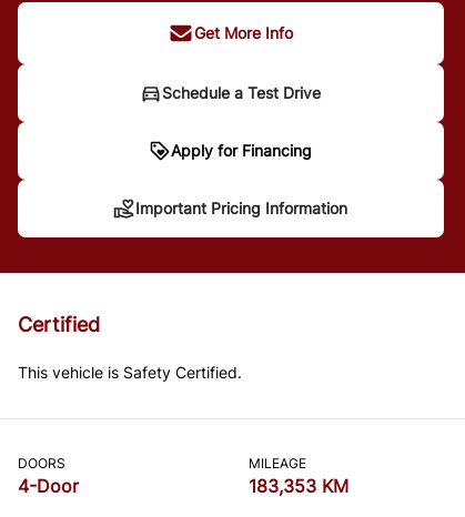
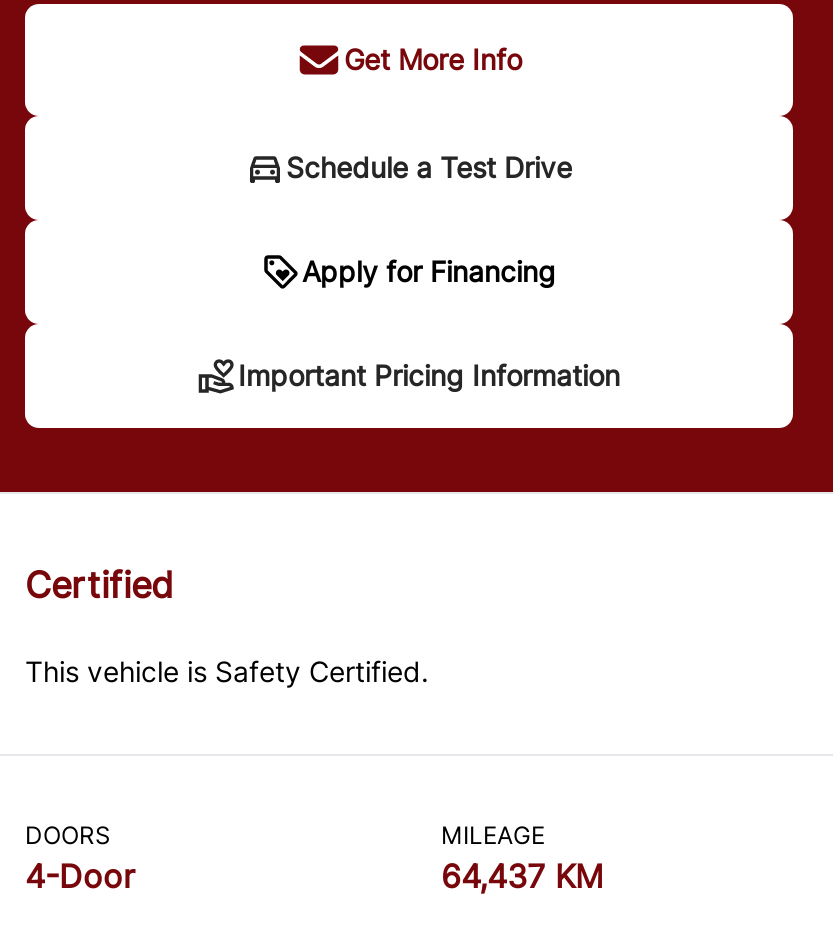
[249,475,348,497] 183,353 KM -> [441,856,603,896] 64,437 KM

